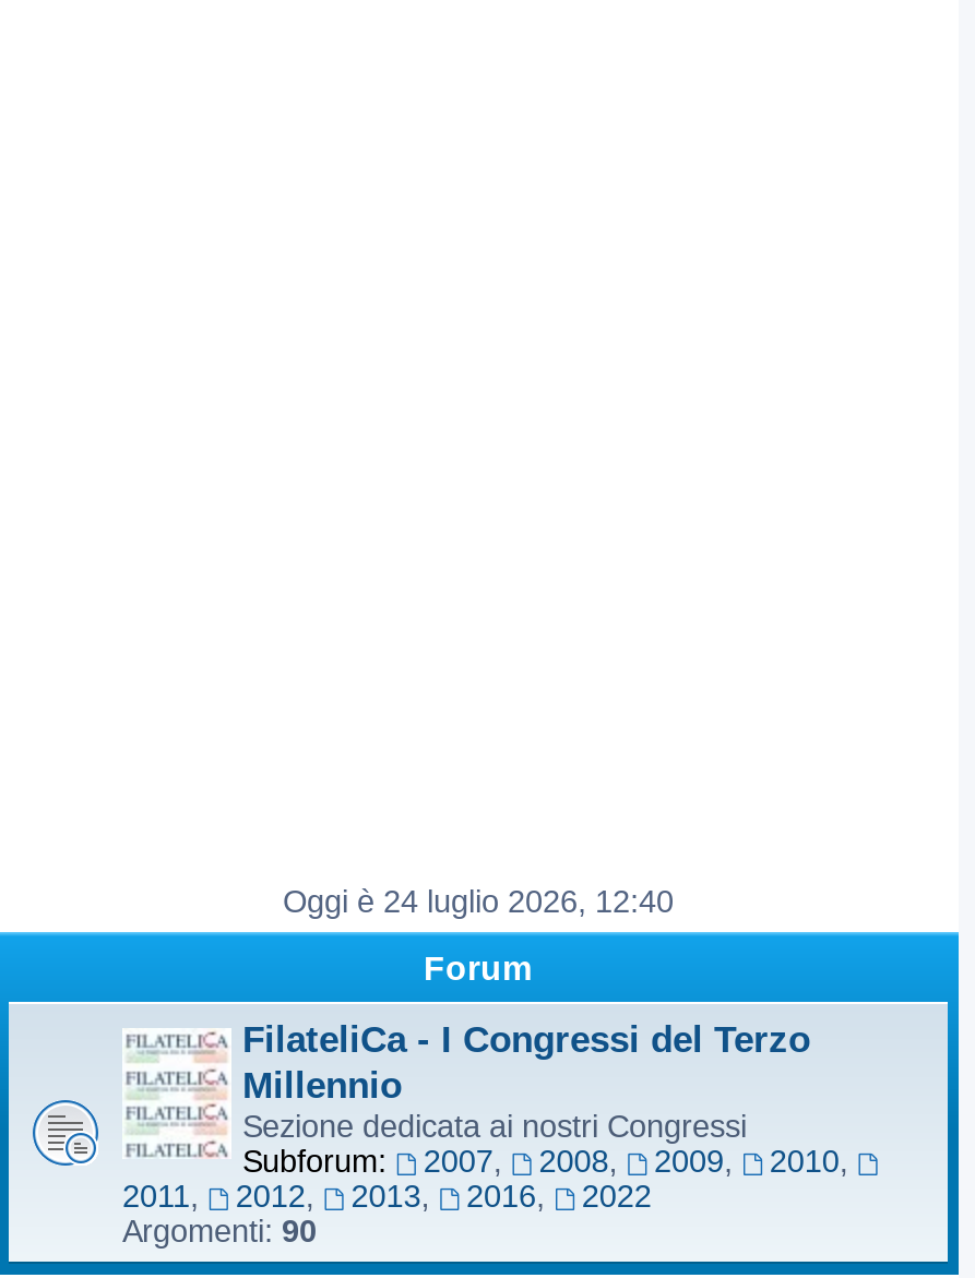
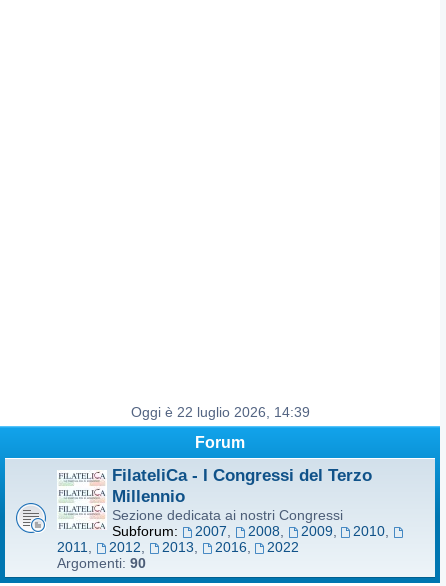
[283,884,674,919] Oggi è 24 luglio 2026, 12:40 -> [130,404,309,420] Oggi è 22 luglio 2026, 14:39

